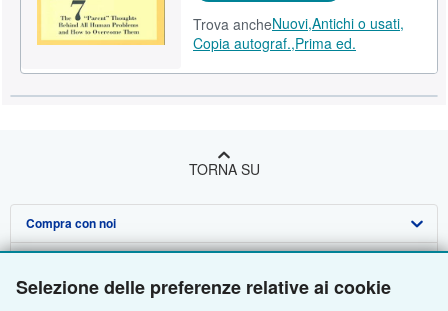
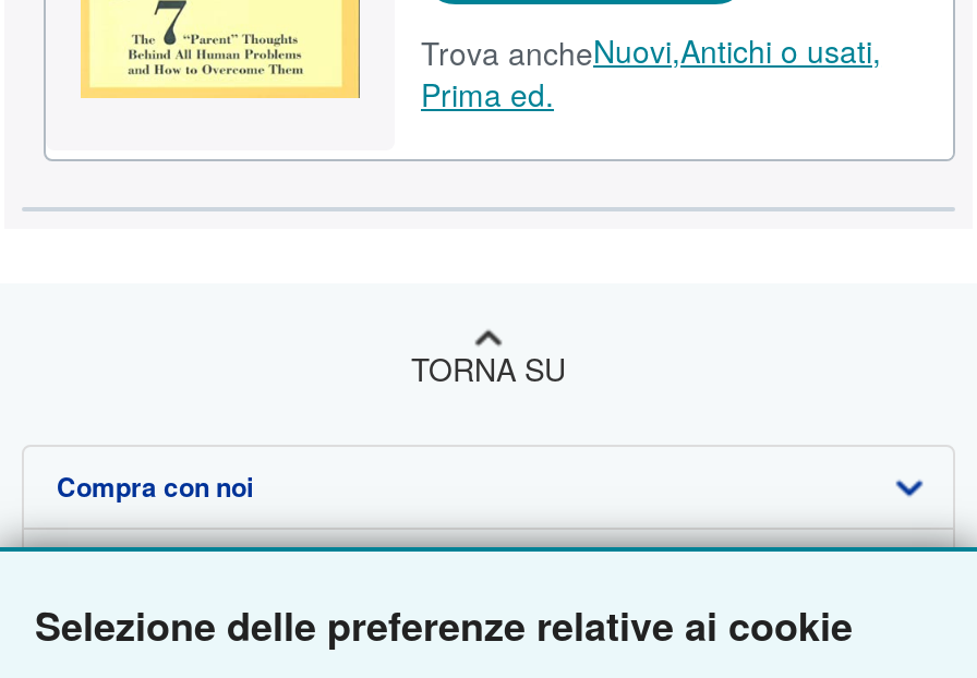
[193,33,356,53] Copia autograf.,Prima ed. -> [421,72,554,116] Prima ed.

